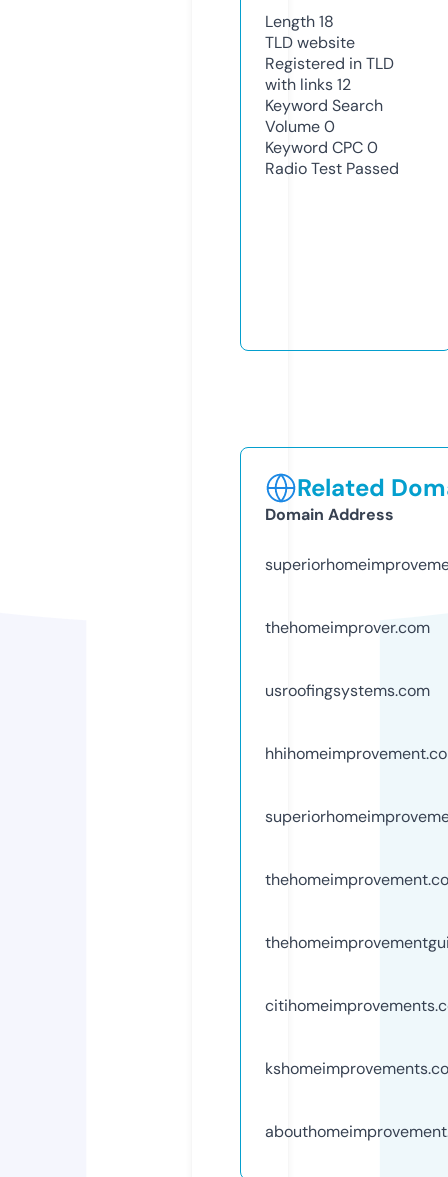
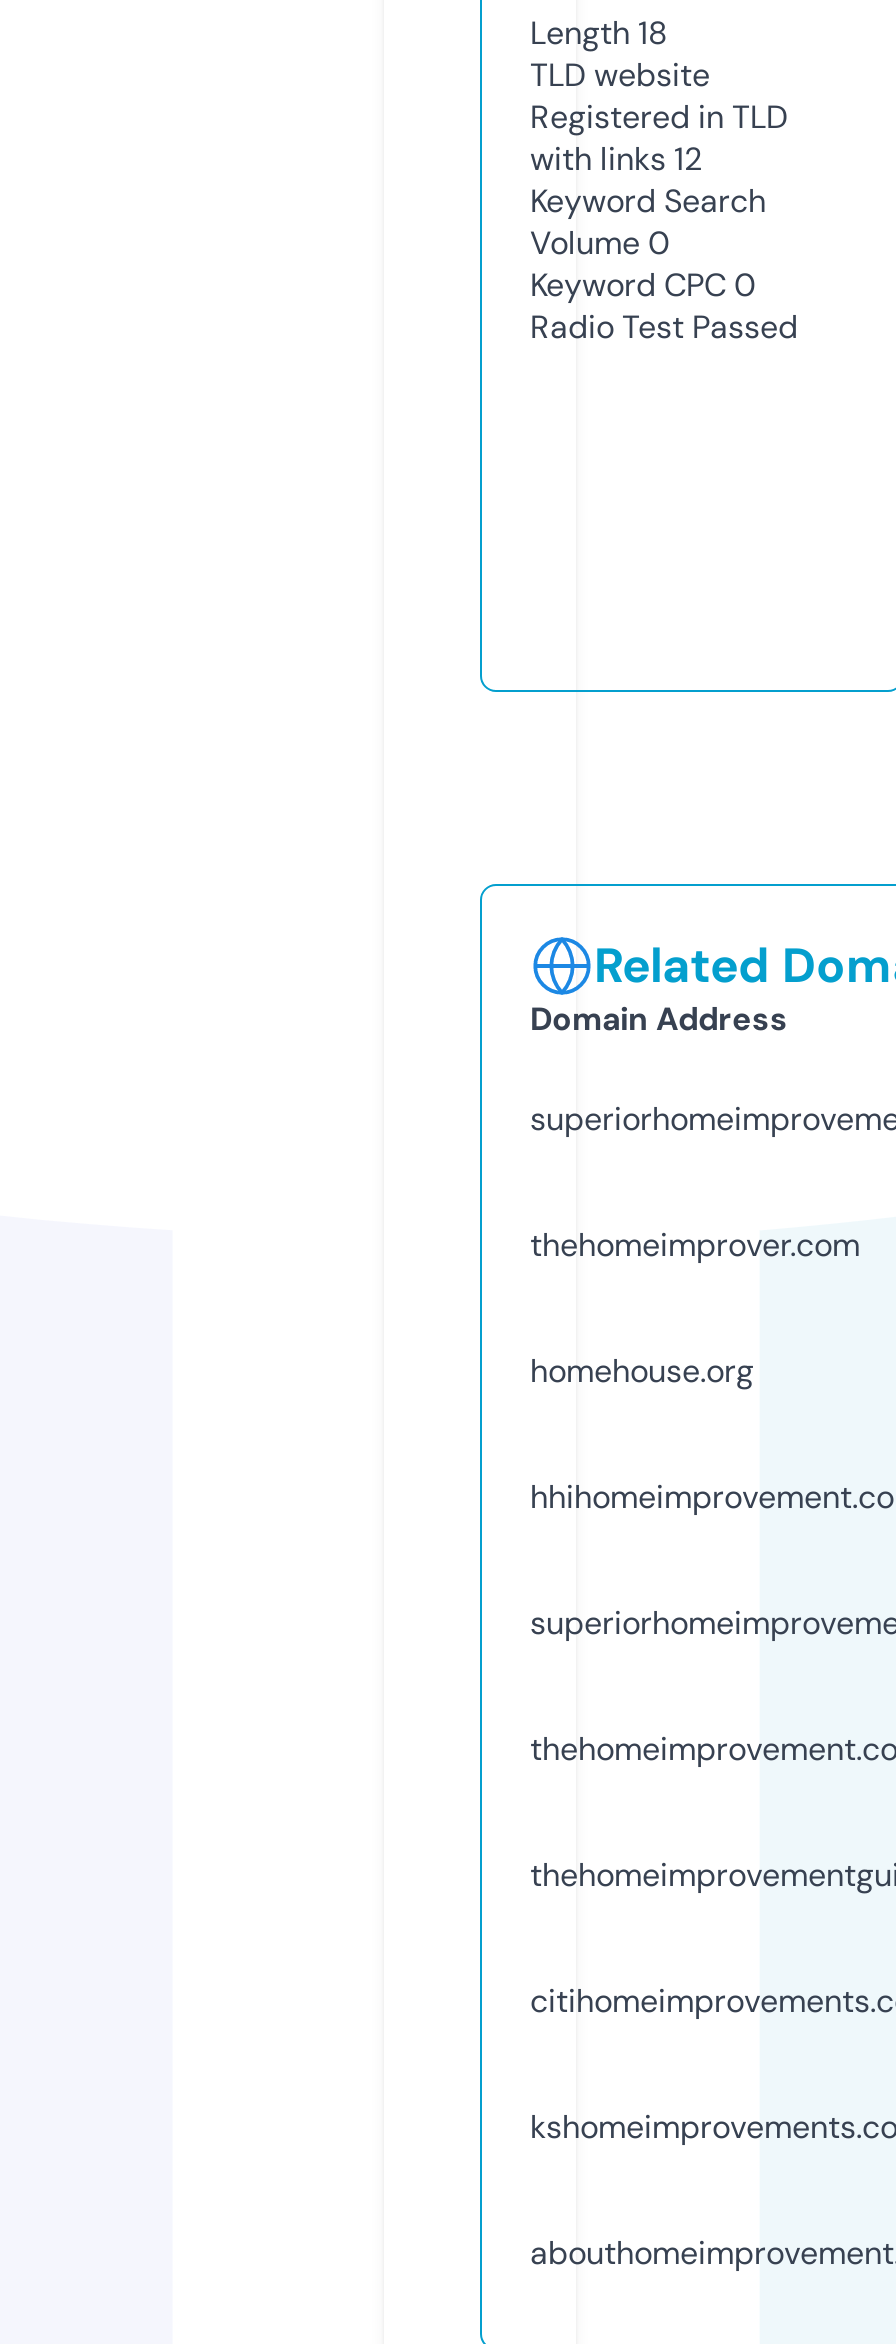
[265,680,430,701] usroofingsystems.com -> [530,1350,754,1392] homehouse.org

